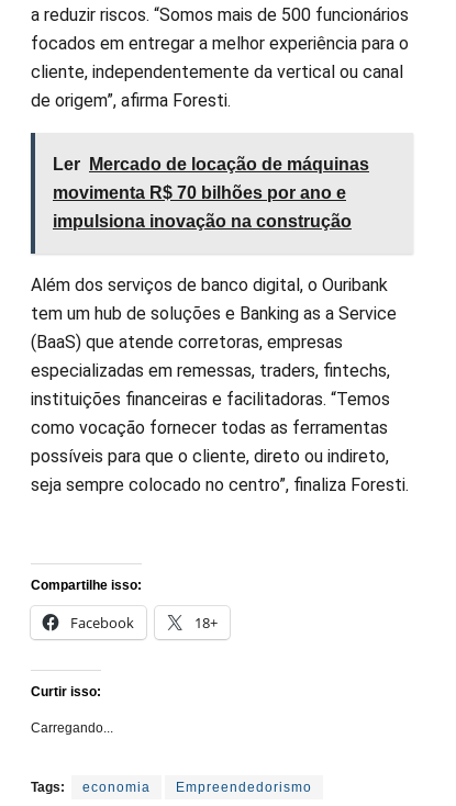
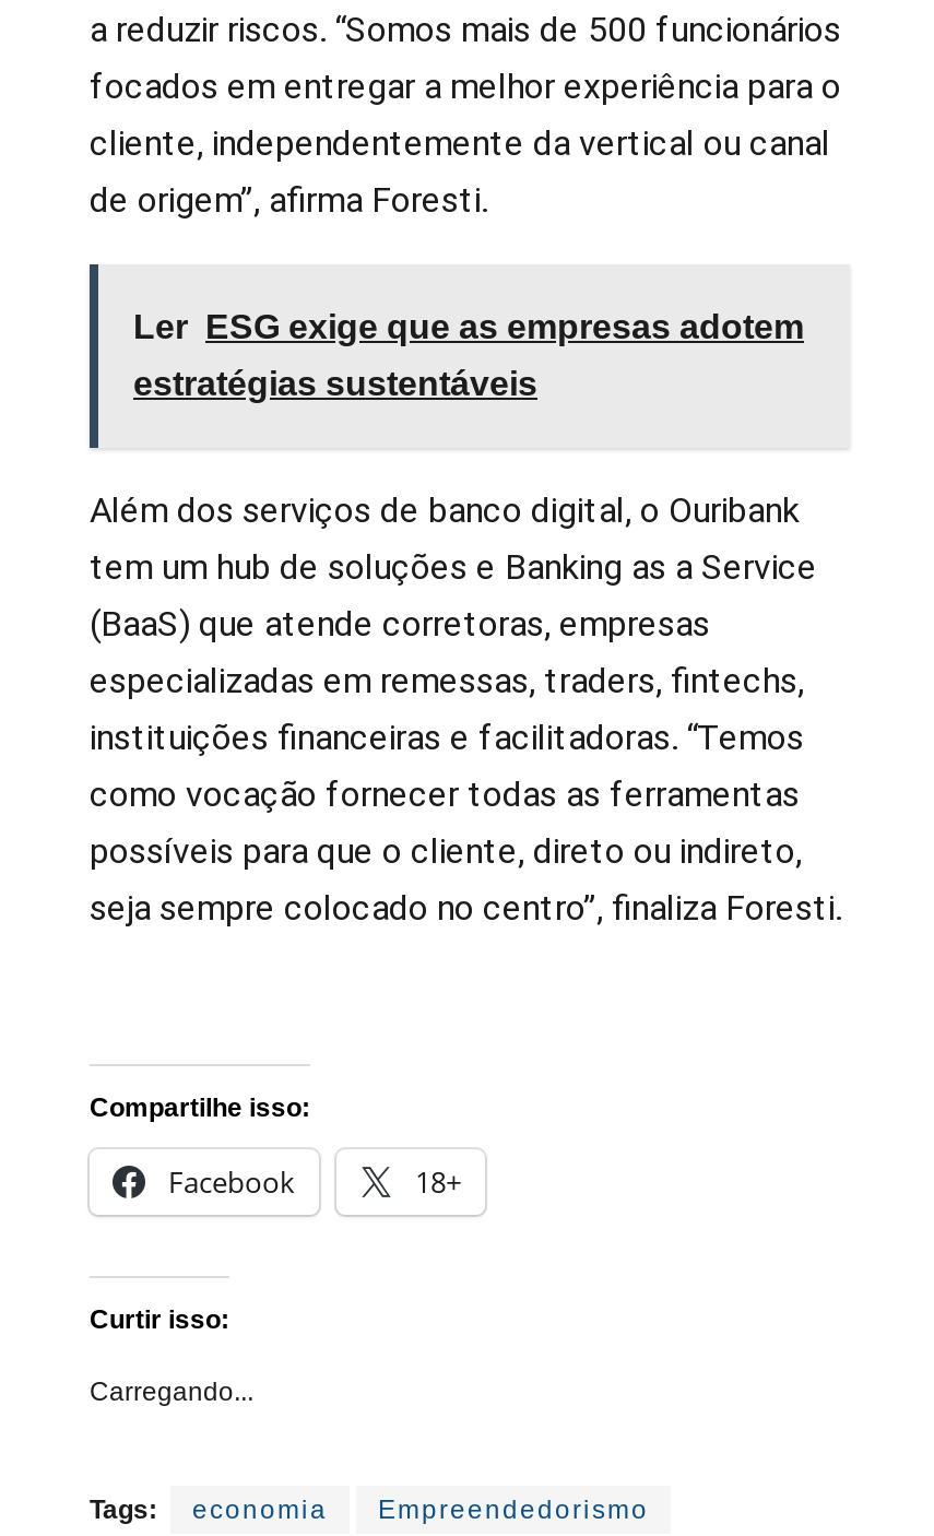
[53,155,369,230] Ler Mercado de locação de máquinas | movimenta R$ 70 bilhões por ano e | impulsiona inovação na construção -> [133,308,804,402] Ler ESG exige que as empresas adotem | estratégias sustentáveis

